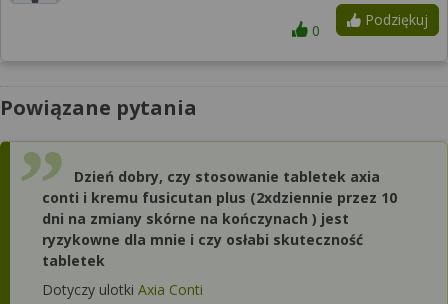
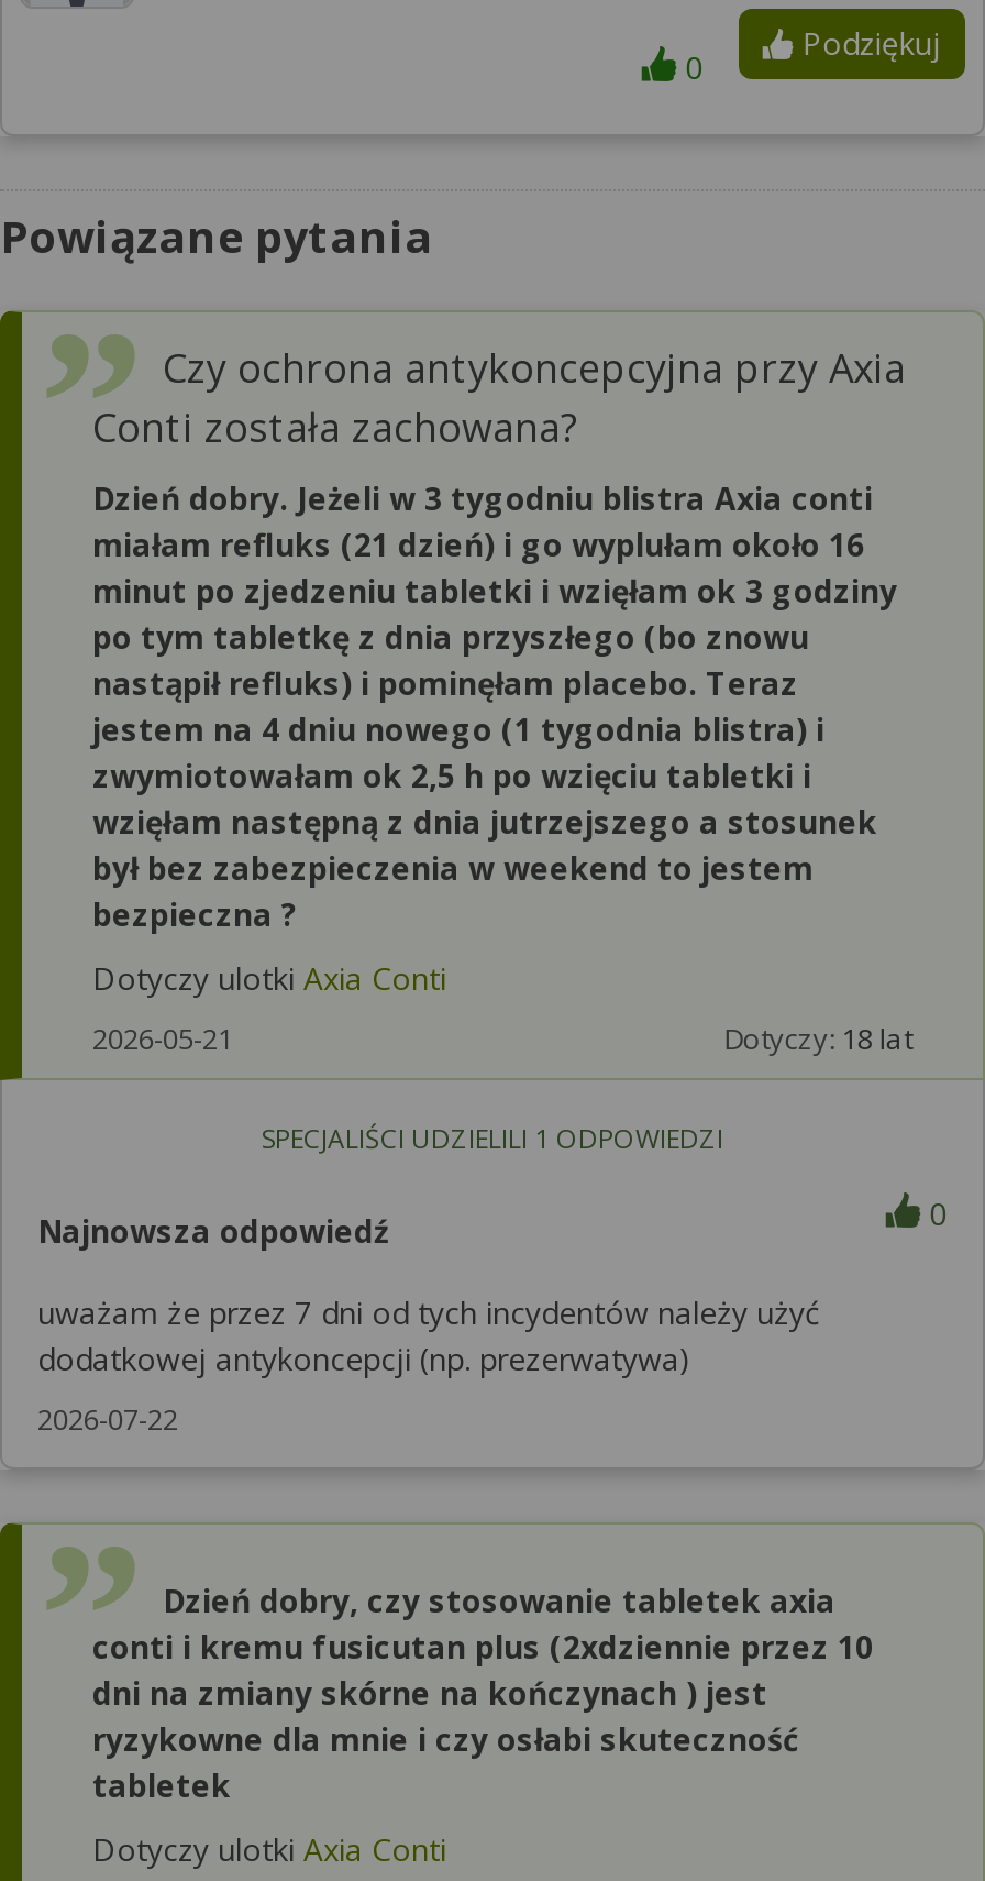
none -> [37,341,947,1439] Czy ochrona antykoncepcyjna przy Axia | Conti została zachowana? | Dzień dobry. Jeżeli w 3 tygodniu blistra Axia conti | miałam refluks (21 dzień) i go wyplułam około 16 | minut po zjedzeniu tabletki i wzięłam ok 3 godziny | po tym tabletkę z dnia przyszłego (bo znowu | nastąpił refluks) i pominęłam placebo. Teraz | jestem na 4 dniu nowego (1 tygodnia blistra) i | zwymiotowałam ok 2,5 h po wzięciu tabletki i | wzięłam następną z dnia jutrzejszego a stosunek | był bez zabezpieczenia w weekend to jestem | bezpieczna ? | Dotyczy ulotki Axia Conti | 2026-05-21 | Dotyczy: 18 lat | SPECJALIŚCI UDZIELILI 1 ODPOWIEDZI | Najnowsza odpowiedź | 0 | uważam że przez 7 dni od tych incydentów należy użyć | dodatkowej antykoncepcji (np. prezerwatywa) | 2026-07-22

